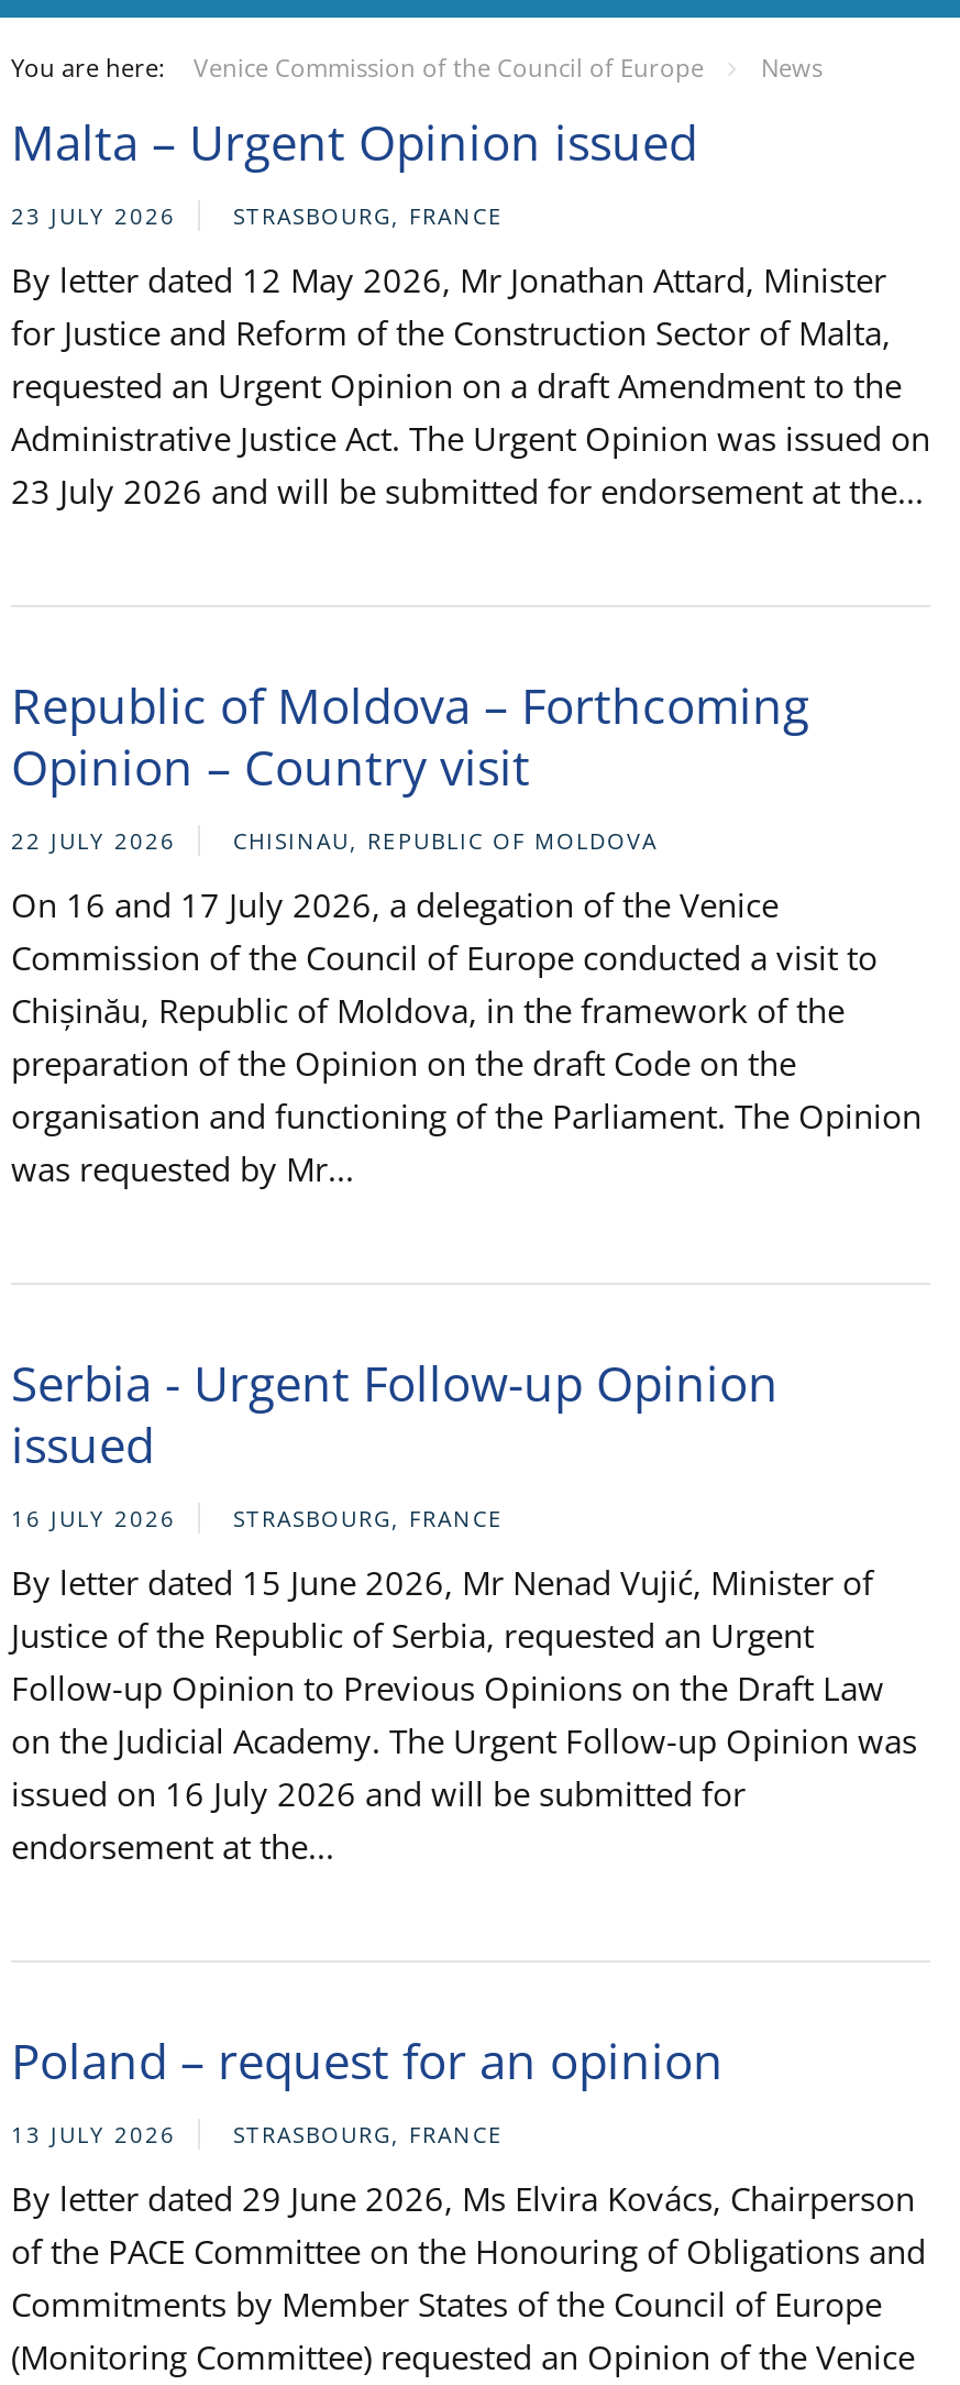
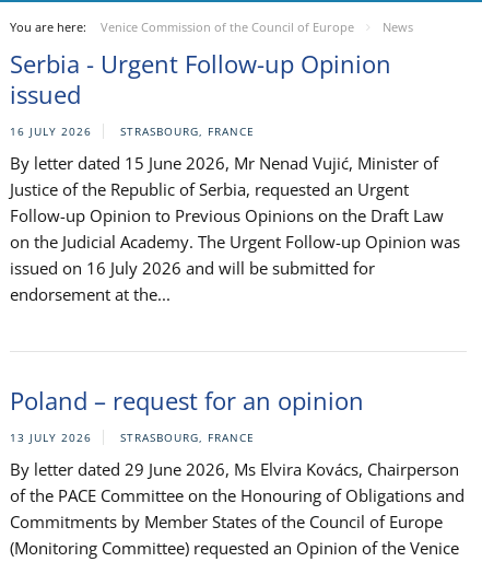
[11,108,930,1190] Malta – Urgent Opinion issued | 23 JULY 2026 | STRASBOURG, FRANCE | By letter dated 12 May 2026, Mr Jonathan Attard, Minister | for Justice and Reform of the Construction Sector of Malta, | requested an Urgent Opinion on a draft Amendment to the | Administrative Justice Act. The Urgent Opinion was issued on | 23 July 2026 and will be submitted for endorsement at the... | Republic of Moldova – Forthcoming | Opinion – Country visit | 22 JULY 2026 | CHISINAU, REPUBLIC OF MOLDOVA | On 16 and 17 July 2026, a delegation of the Venice | Commission of the Council of Europe conducted a visit to | Chișinău, Republic of Moldova, in the framework of the | preparation of the Opinion on the draft Code on the | organisation and functioning of the Parliament. The Opinion | was requested by Mr... -> none

